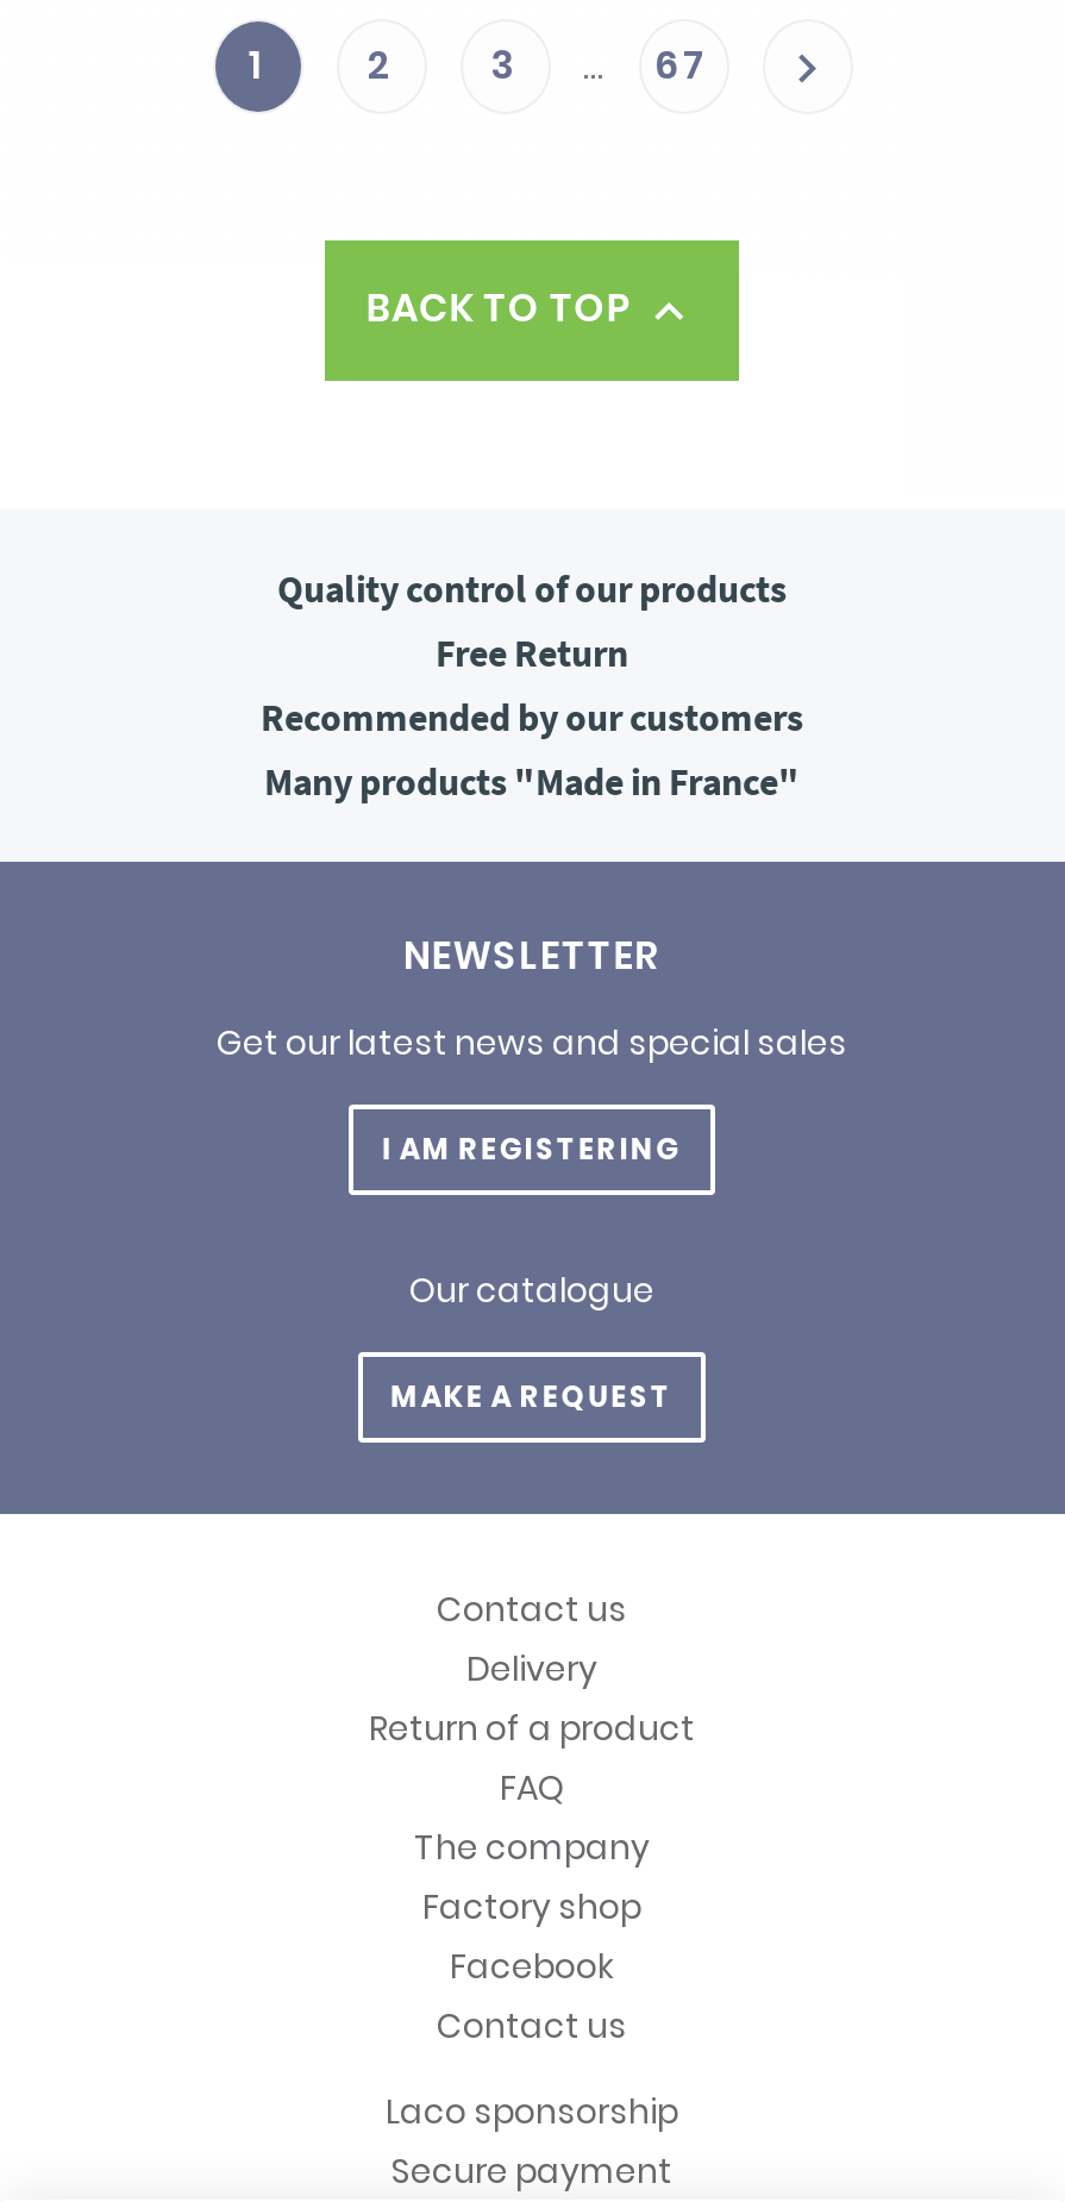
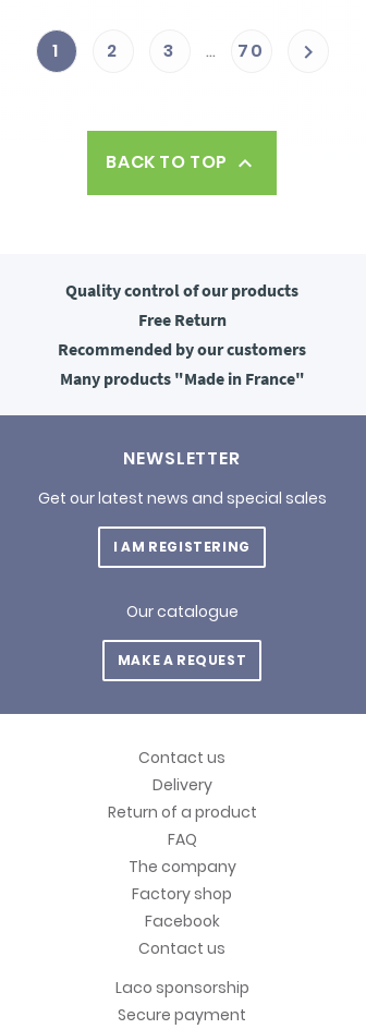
[654,38,712,93] 67 -> [237,38,265,63] 70

